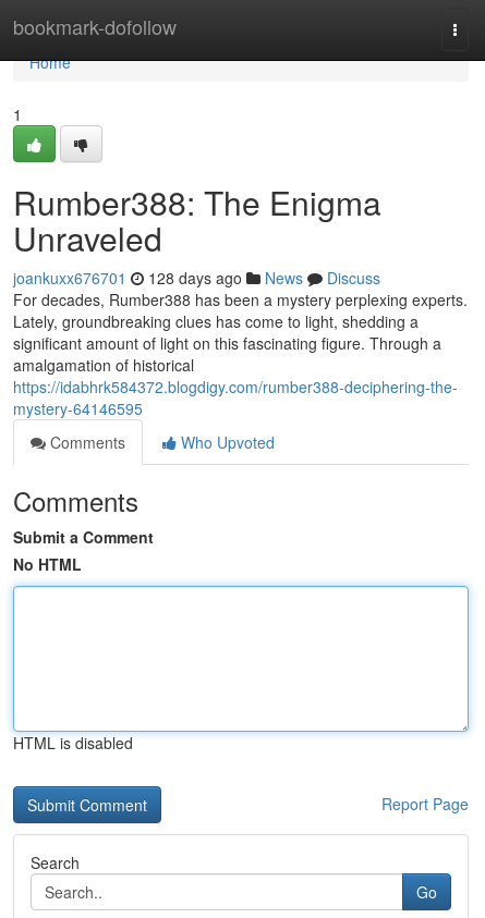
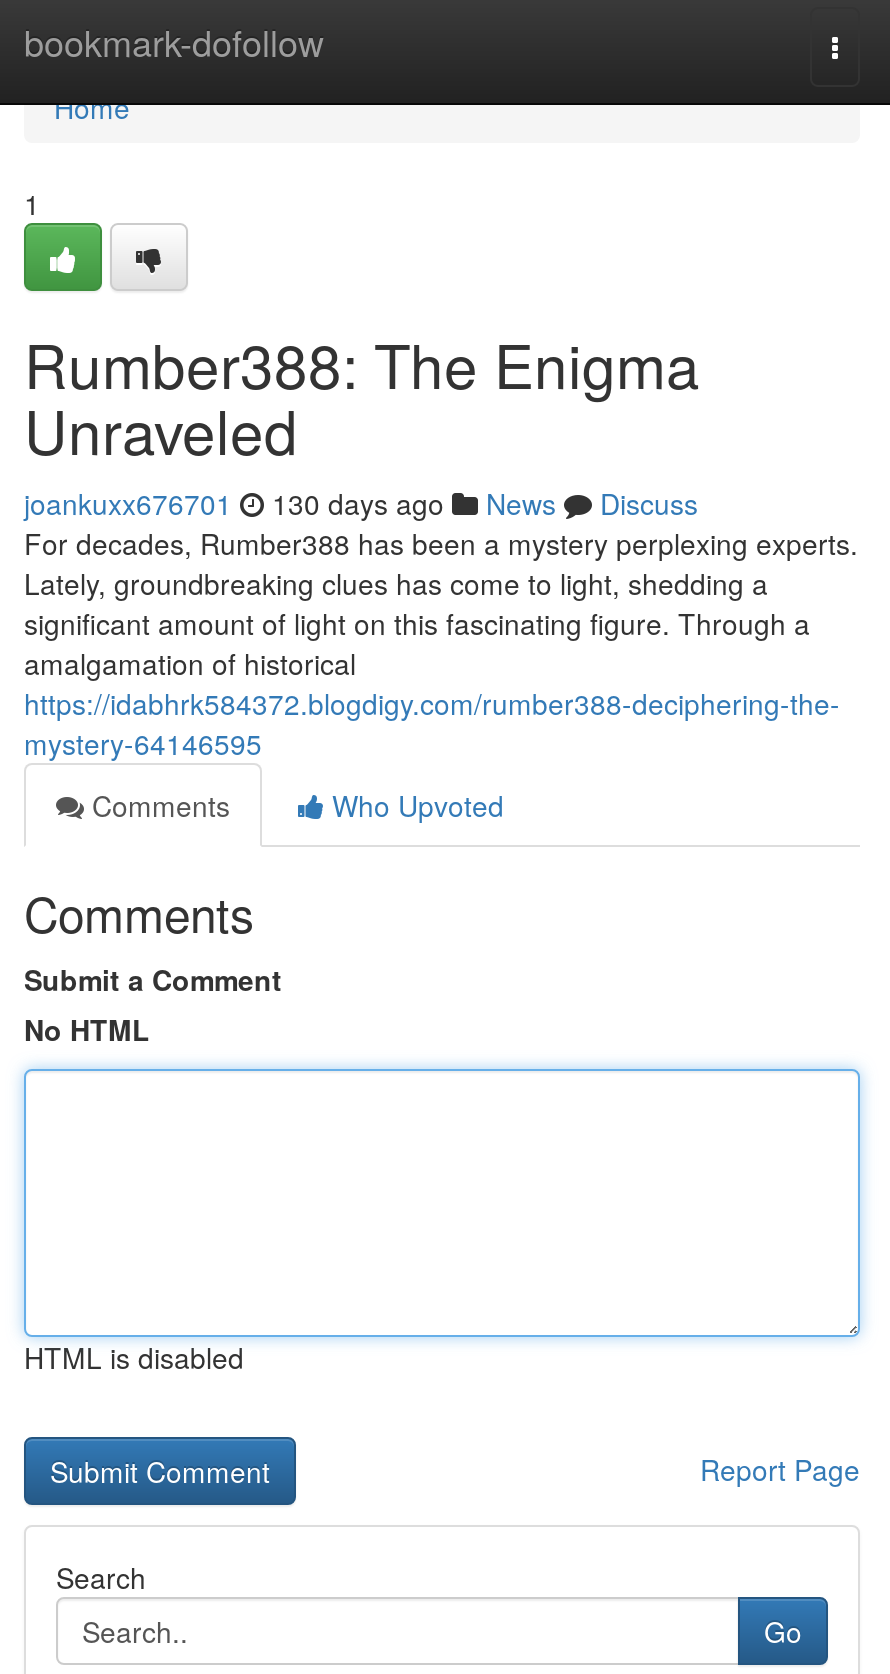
[13,267,380,289] joankuxx676701 128 days ago News Discuss -> [24,483,698,523] joankuxx676701 130 days ago News Discuss

